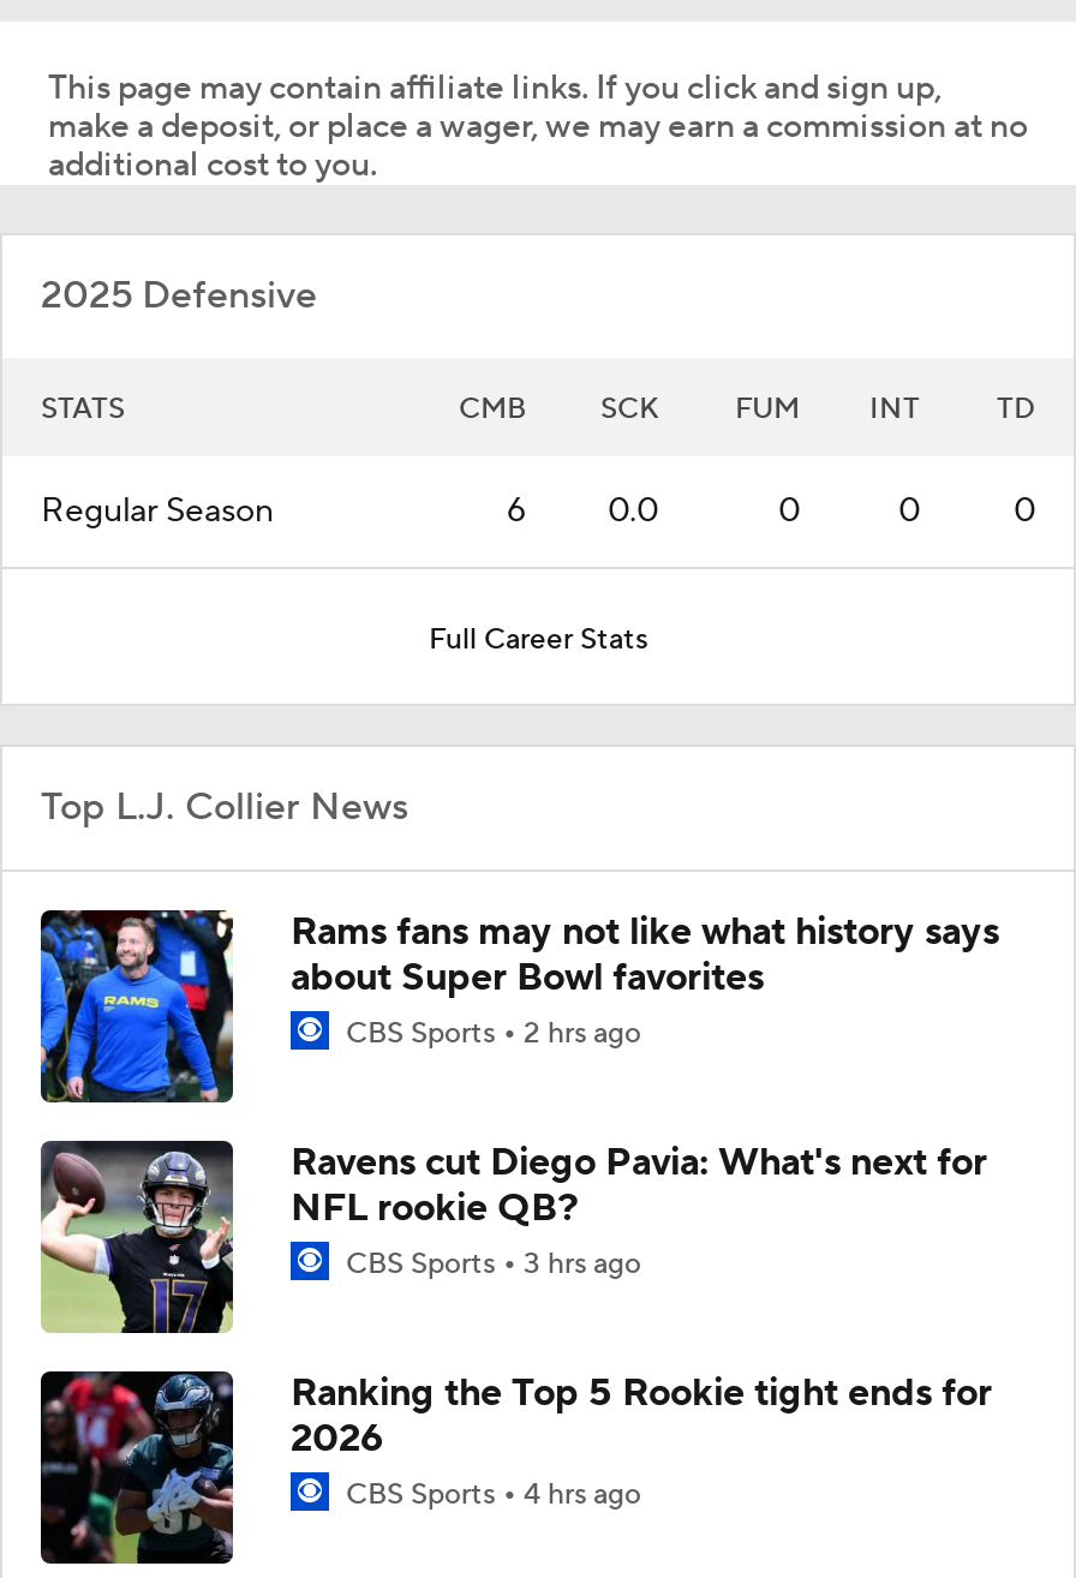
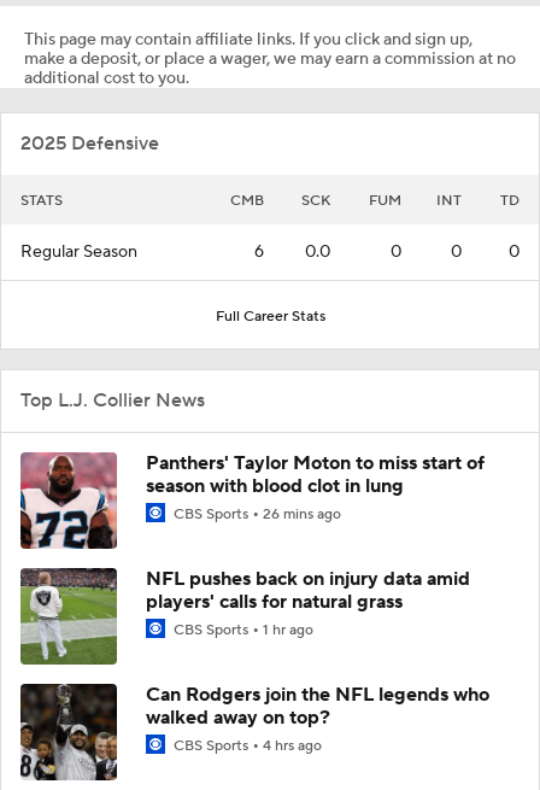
[38,908,999,1105] [image] | Rams fans may not like what history says | about Super Bowl favorites | CBS Sports 2 hrs ago -> [19,451,485,550] [image] | Panthers' Taylor Moton to miss start of | season with blood clot in lung | CBS Sports 26 mins ago
[41,1138,987,1335] [image] | Ravens cut Diego Pavia: What's next for | NFL rookie QB? | CBS Sports 3 hrs ago -> [19,567,470,666] [image] | NFL pushes back on injury data amid | players' calls for natural grass | CBS Sports 1 hr ago
[38,1369,992,1566] [image] | Ranking the Top 5 Rookie tight ends for | 2026 -> [19,683,489,782] [image] | Can Rodgers join the NFL legends who | walked away on top?

